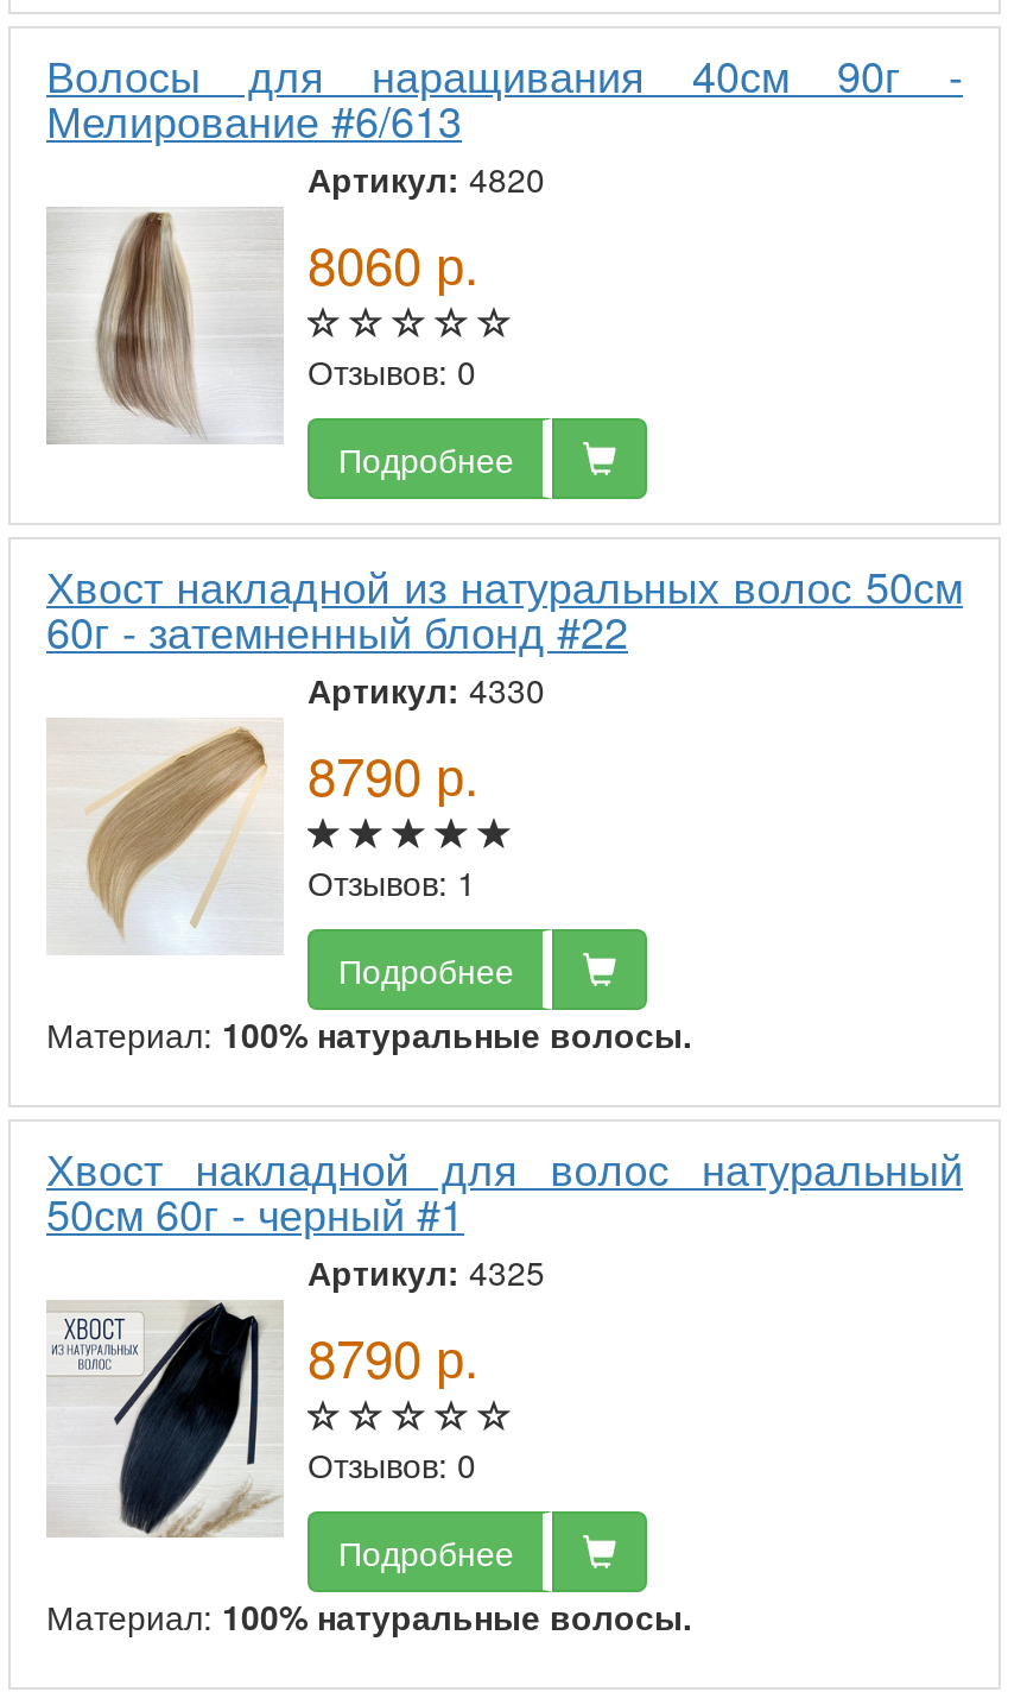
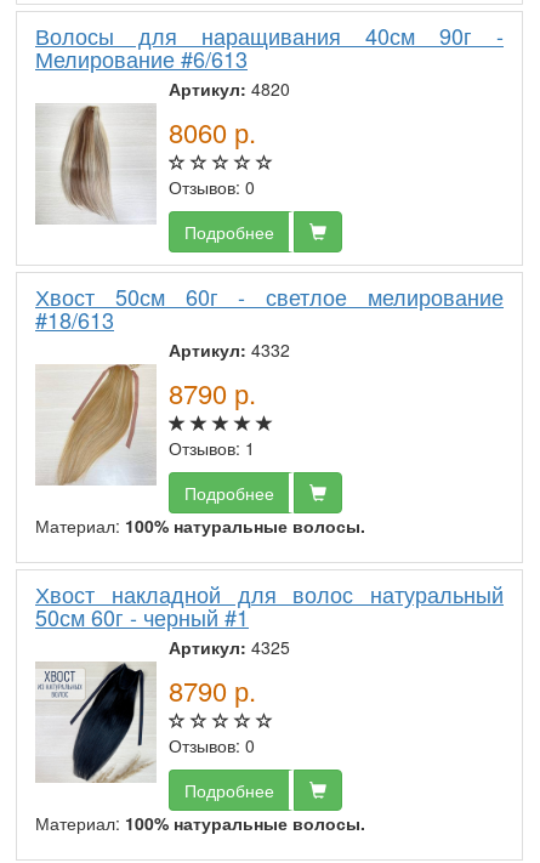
[46,555,963,714] Хвост накладной из натуральных волос 50см | 60г - затемненный блонд #22 | Артикул: 4330 -> [35,281,504,362] Хвост 50см 60г - светлое мелирование | #18/613 | Артикул: 4332
[84,720,279,953] [image] -> [53,364,155,486] [image]

